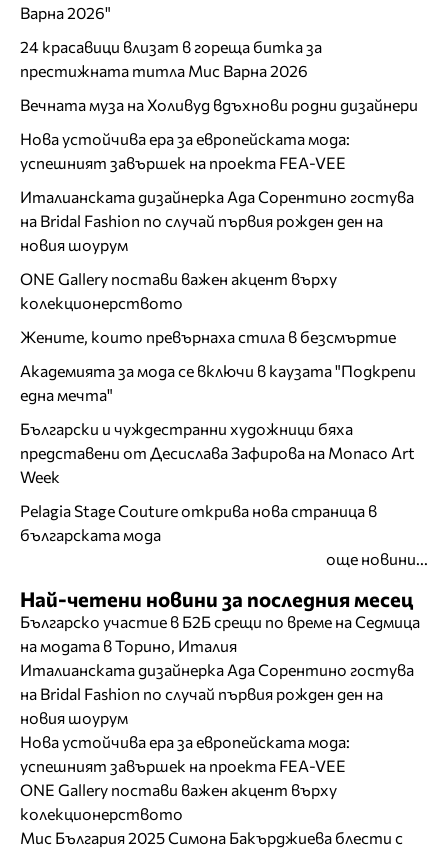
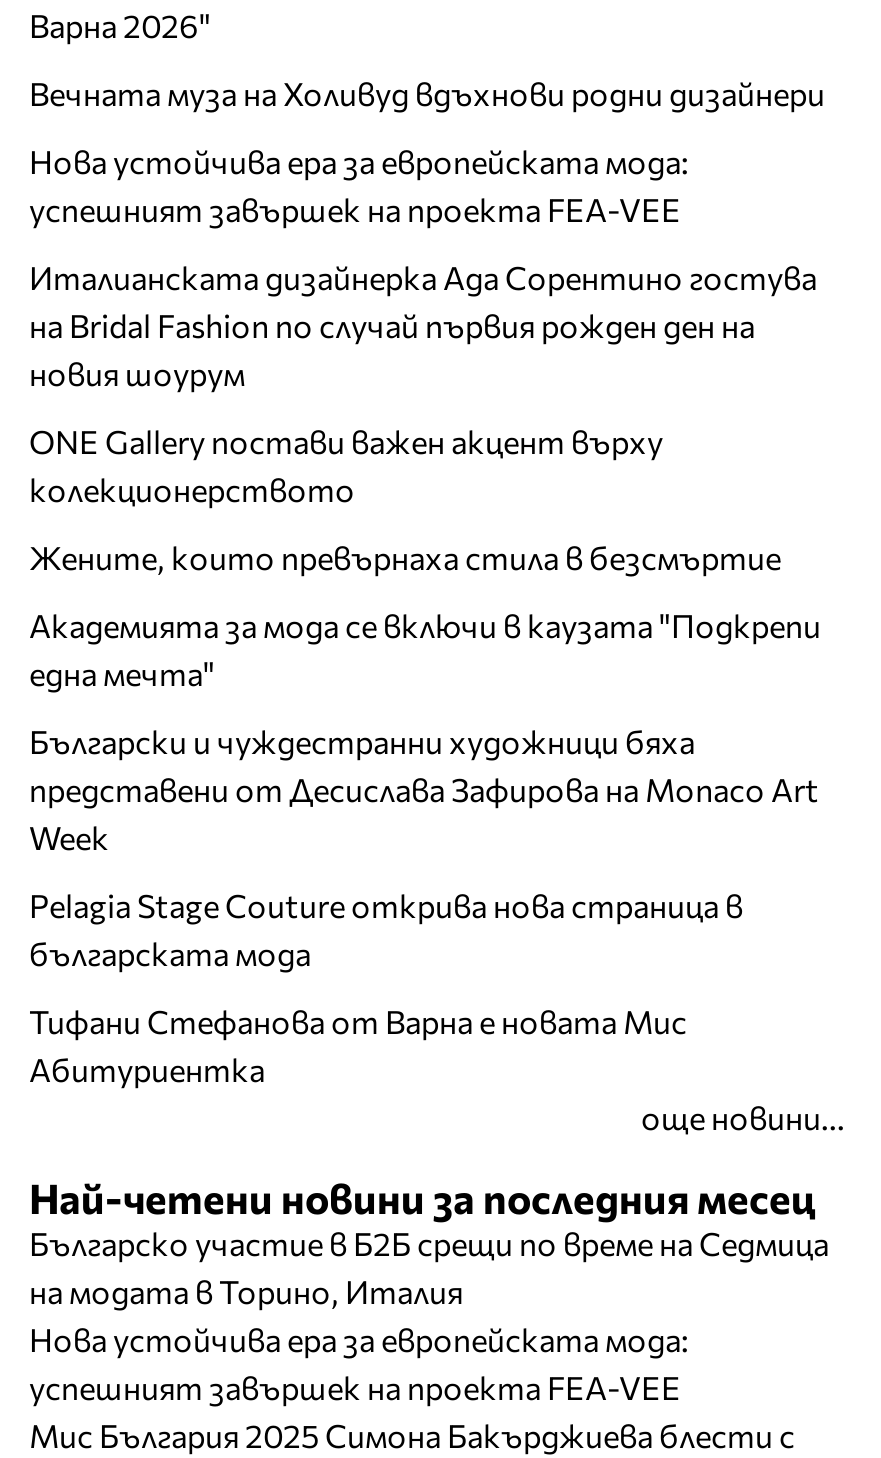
[20,37,322,80] 24 красавици влизат в гореща битка за | престижната титла Мис Варна 2026 -> none
none -> [29,1002,687,1088] Тифани Стефанова от Варна е новата Мис | Абитуриентка
[20,660,414,727] Италианската дизайнерка Ада Сорентино гостува | на Bridal Fashion по случай първия рожден ден на | новия шоурум -> none
[20,780,337,823] ONE Gallery постави важен акцент върху | колекционерството -> none

